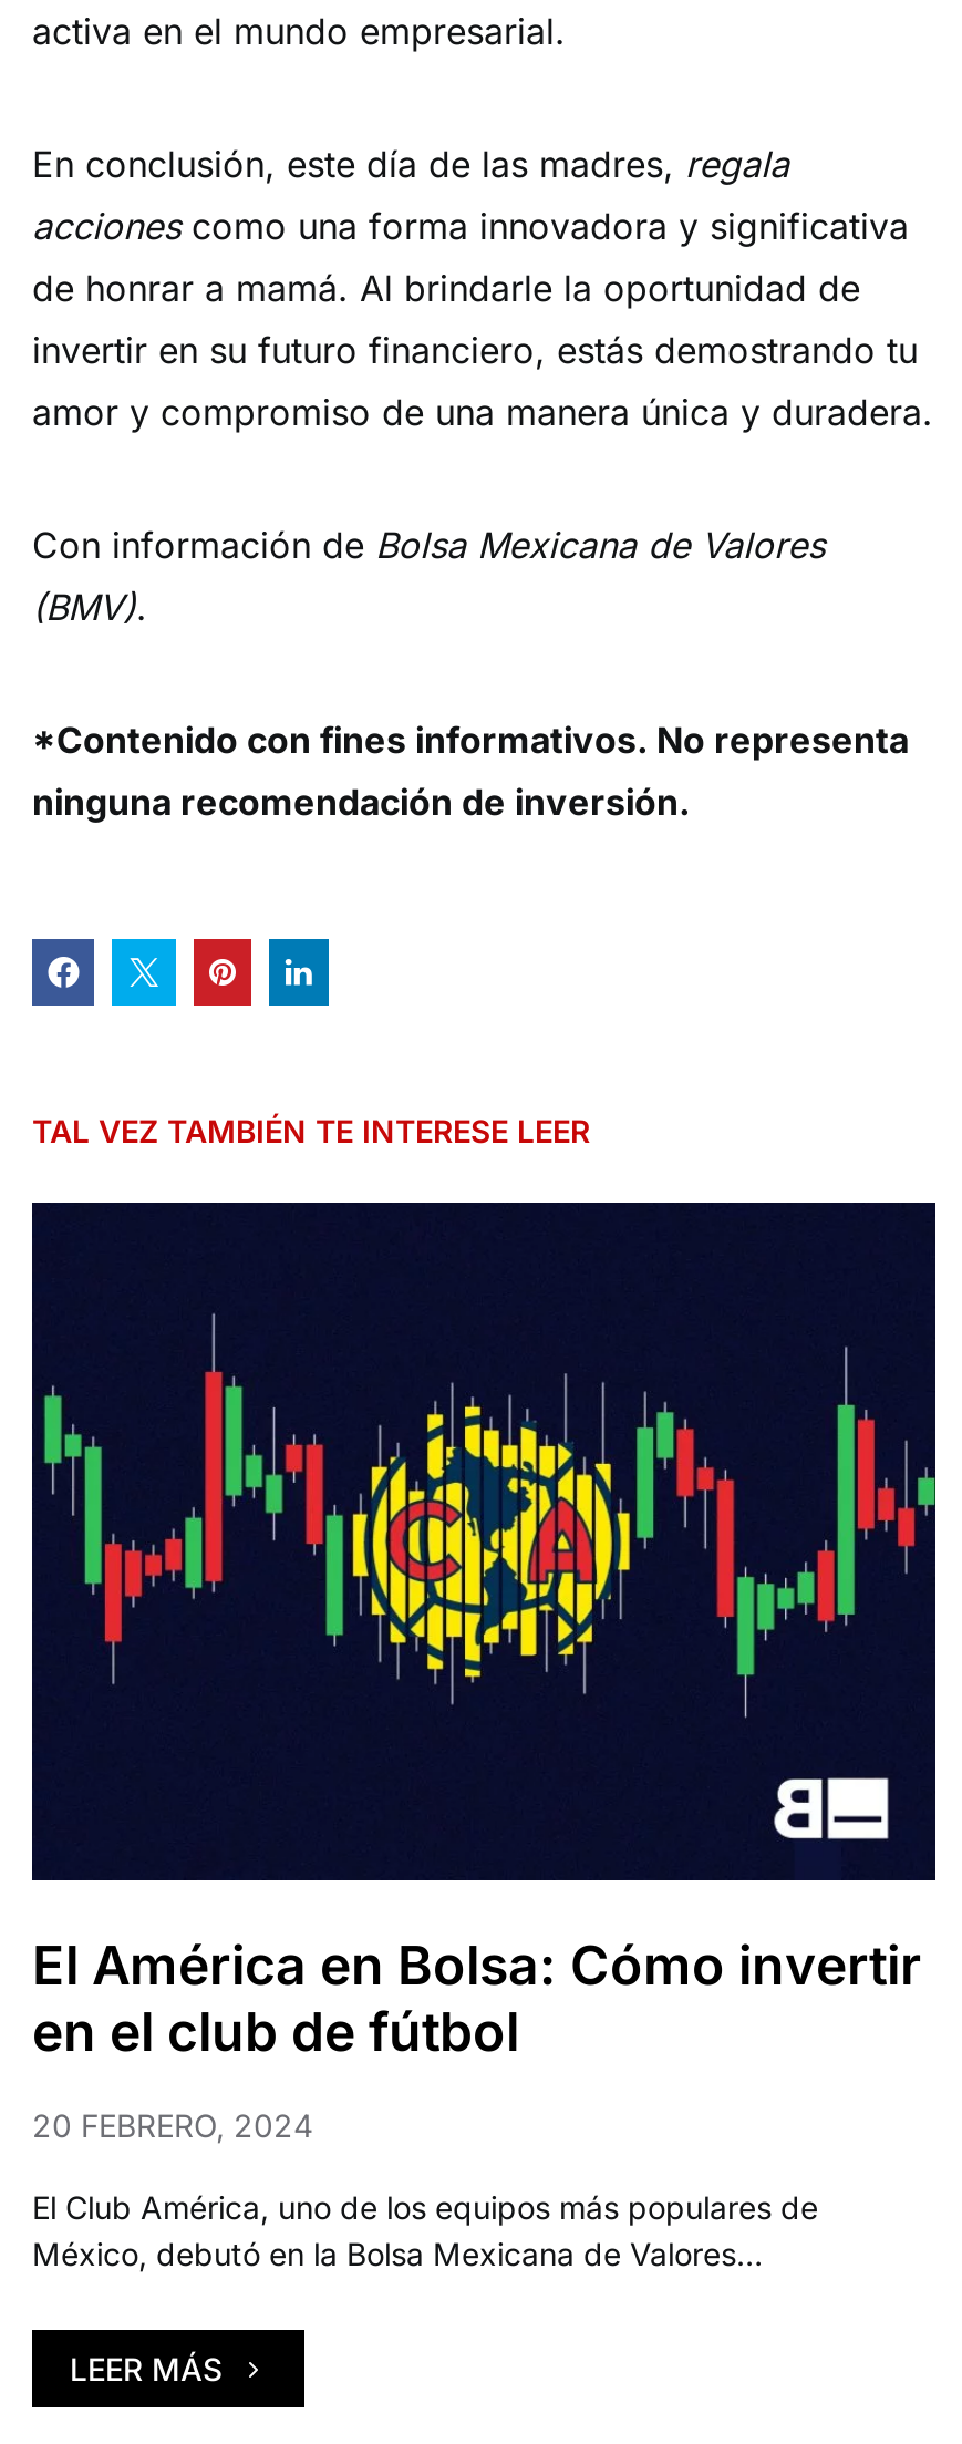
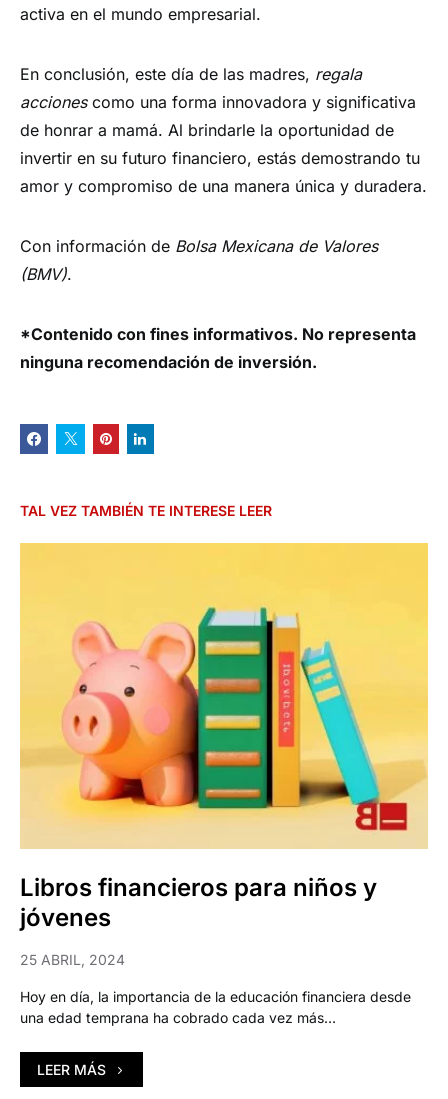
[30,1200,938,2064] [image] | El América en Bolsa: Cómo invertir | en el club de fútbol -> [19,542,429,932] [image] | Libros financieros para niños y | jóvenes
[32,2106,313,2144] 20 FEBRERO, 2024 -> [20,951,125,968] 25 ABRIL, 2024
[32,2188,818,2272] El Club América, uno de los equipos más populares de | México, debutó en la Bolsa Mexicana de Valores… -> [20,988,411,1026] Hoy en día, la importancia de la educación financiera desde | una edad temprana ha cobrado cada vez más…

